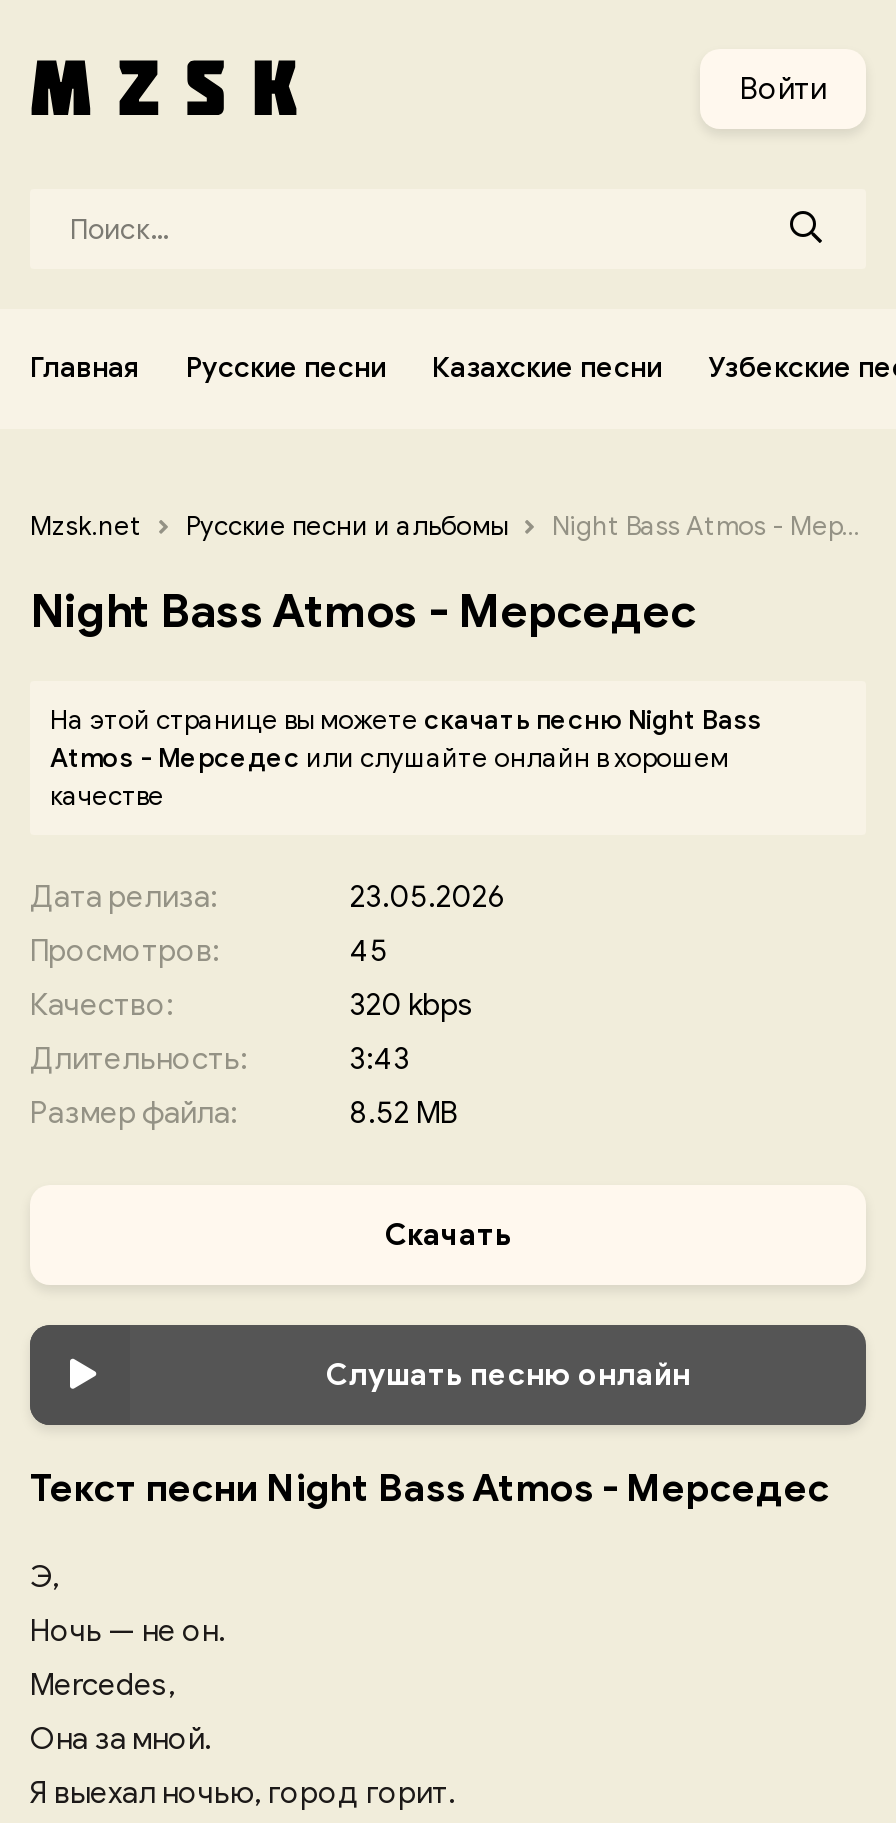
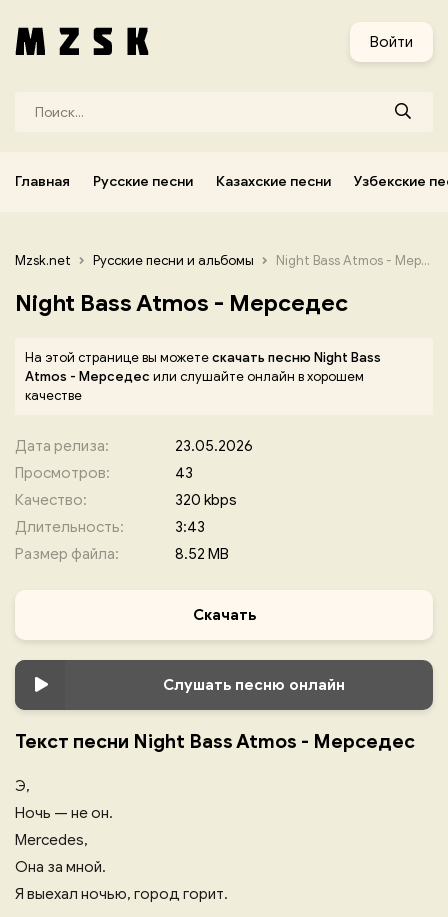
[350,933,388,969] 45 -> [175,464,193,482] 43

